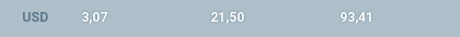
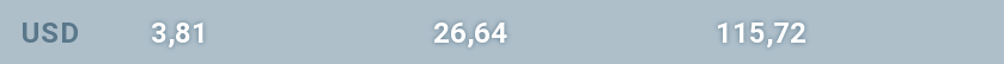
[81,10,107,25] 3,07 -> [151,18,208,51] 3,81
[210,10,244,25] 21,50 -> [433,18,507,51] 26,64
[340,10,373,25] 93,41 -> [716,18,807,51] 115,72

